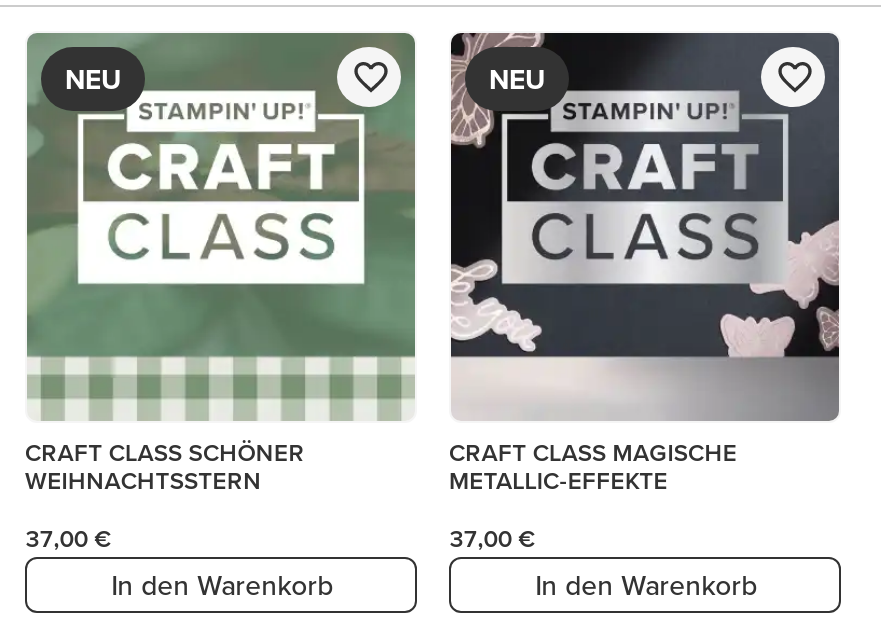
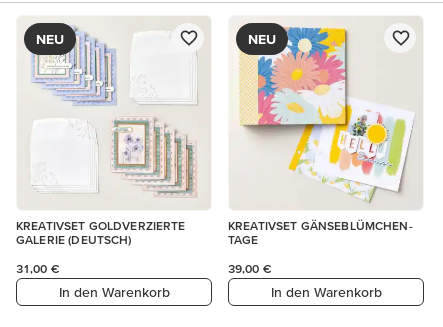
[25,31,417,493] [image] | CRAFT CLASS SCHÖNER | WEIHNACHTSSTERN -> [16,16,211,246] [image] | KREATIVSET GOLDVERZIERTE | GALERIE (DEUTSCH)
[449,31,841,493] [image] | CRAFT CLASS MAGISCHE | METALLIC-EFFEKTE -> [228,16,423,246] [image] | KREATIVSET GÄNSEBLÜMCHEN- | TAGE
[25,525,110,551] 37,00 € -> [16,262,59,275] 31,00 €
[449,525,534,551] 37,00 € -> [228,262,271,275] 39,00 €

